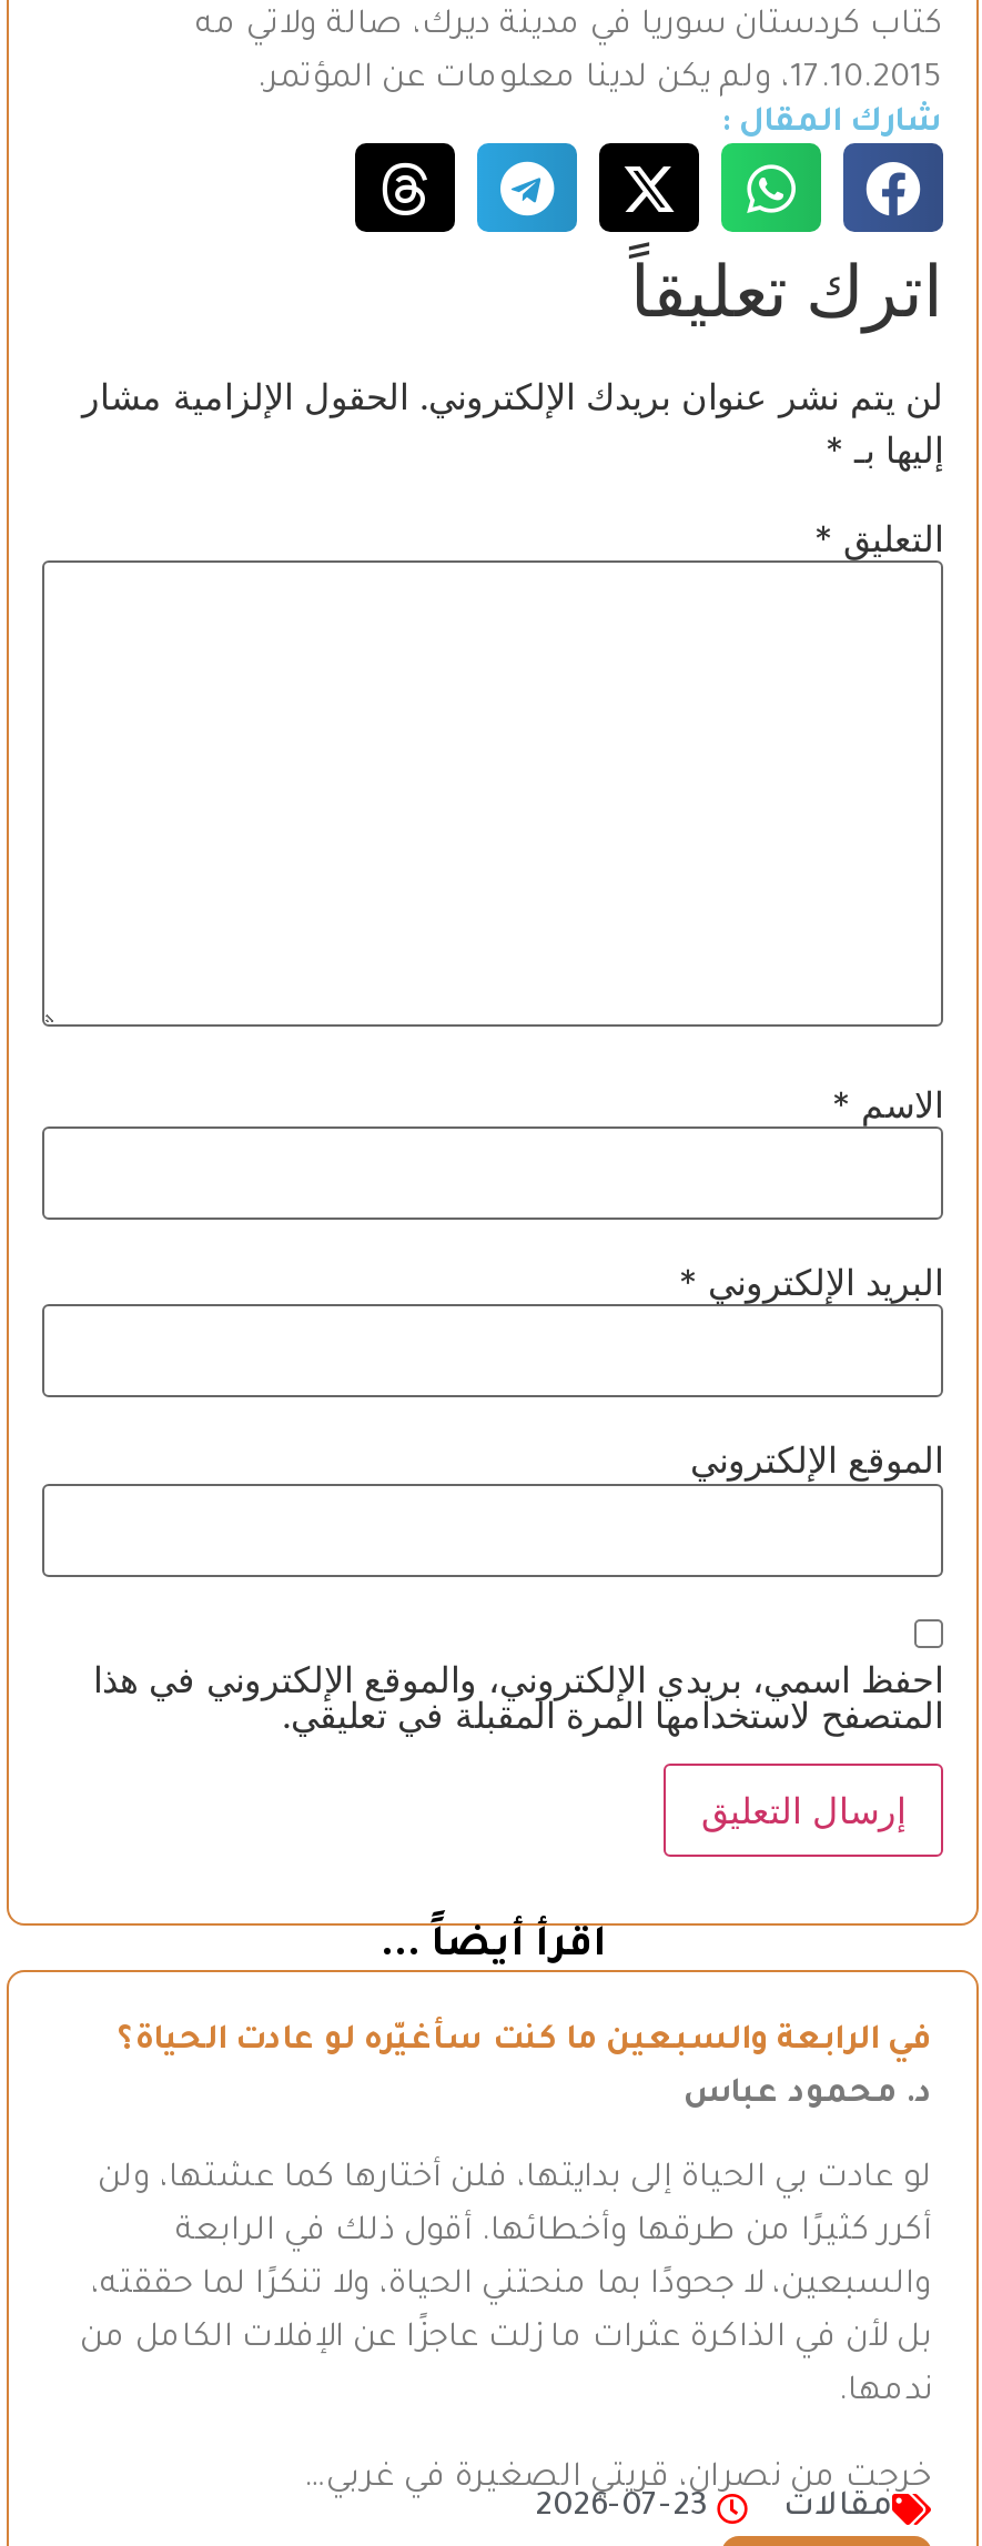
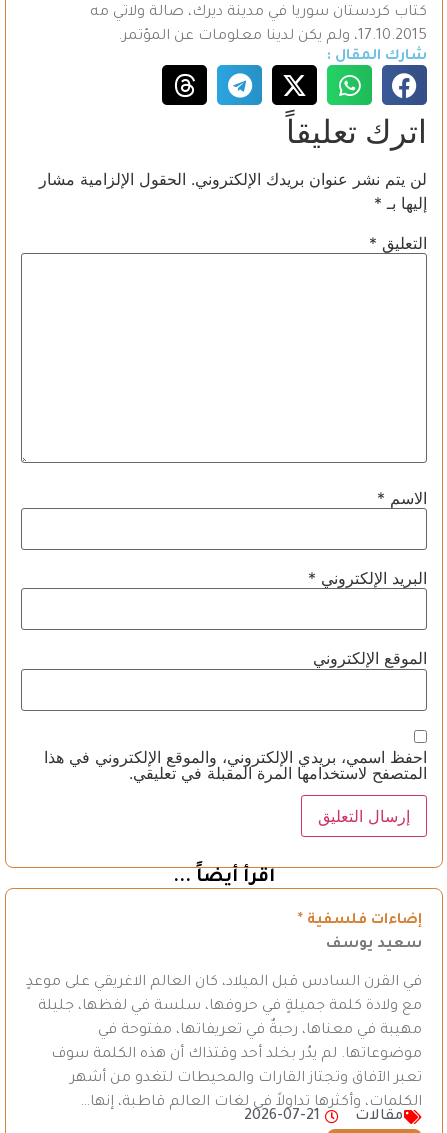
[118,2025,932,2061] في الرابعة والسبعين ما كنت سأغيّره لو عادت الحياة؟ -> [298,913,422,929] إضاءات فلسفية *
[684,2078,932,2114] د. محمود عباس -> [326,937,422,953] سعيد يوسف
[98,2164,932,2199] لو عادت بي الحياة إلى بدايتها، فلن أختارها كما عشتها، ولن -> [26,975,422,991] في القرن السادس قبل الميلاد، كان العالم الاغريقي على موعدٍ
[175,2217,932,2252] أكرر كثيرًا من طرقها وأخطائها. أقول ذلك في الرابعة -> [38,999,422,1015] مع ولادة كلمة جميلةٍ في حروفها، سلسة في لفظها، جليلة
[91,2270,932,2306] والسبعين، لا جحودًا بما منحتني الحياة، ولا تنكرًا لما حققته، -> [98,1023,422,1039] مهيبة في معناها، رحبةٌ في تعريفاتها، مفتوحة في
[80,2323,932,2359] بل لأن في الذاكرة عثرات ما زلت عاجزًا عن الإفلات الكامل من -> [51,1047,422,1063] موضوعاتها. لم يدُر بخلد أحد وقتذاك أن هذه الكلمة سوف
[839,2377,932,2412] ندمها. -> [70,1071,422,1087] تعبر الآفاق وتجتاز القارات والمحيطات لتغدو من أشهر
[304,2462,932,2497] خرجت من نصران، قريتي الصغيرة في غربي… -> [80,1095,422,1111] الكلمات، وأكثرها تداولاً في لغات العالم قاطبة، إنها…
[535,2492,706,2527] 2026-07-23 -> [244,1109,320,1125] 2026-07-21

